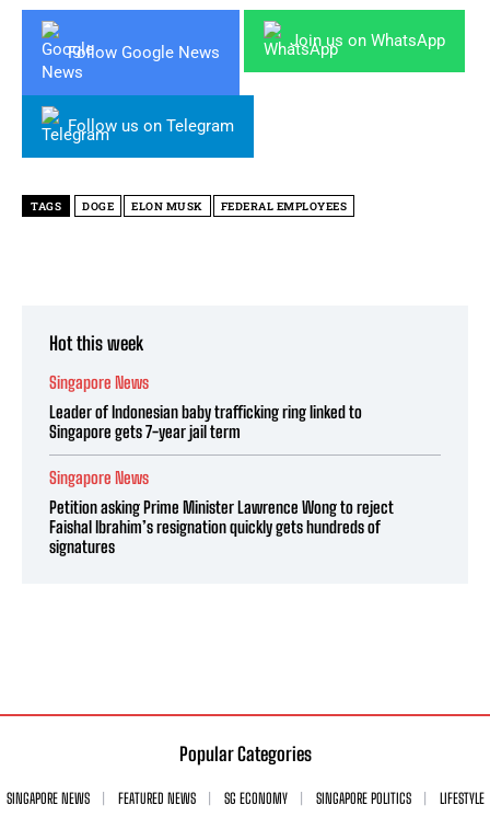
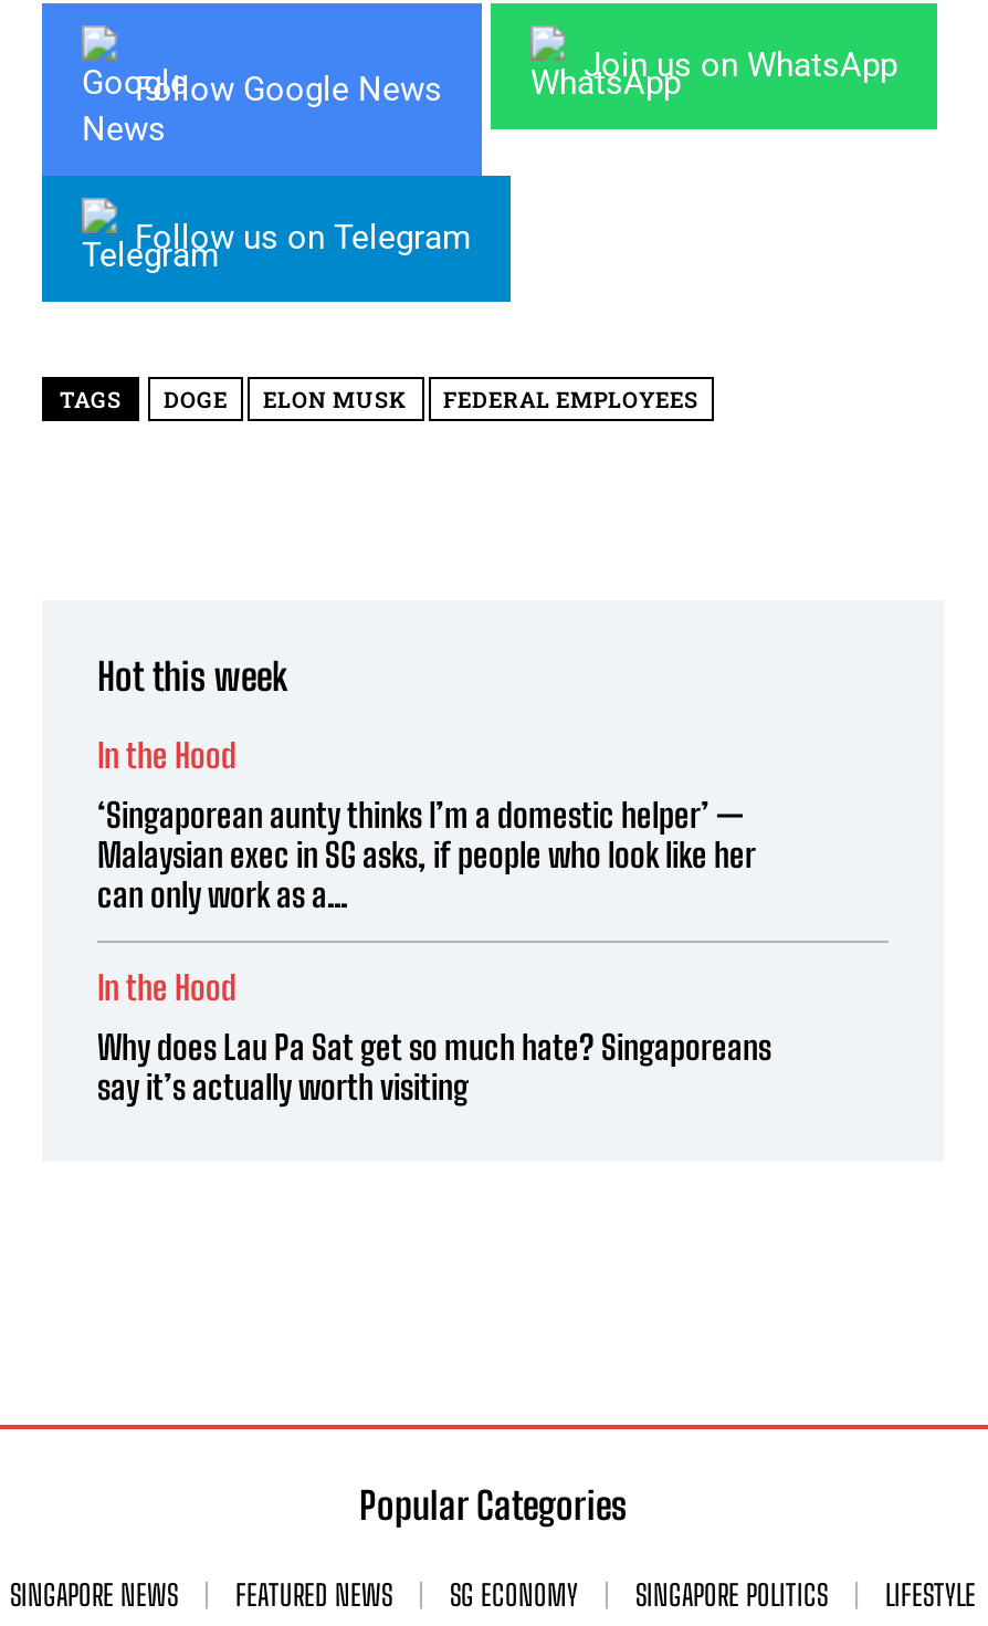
[49,373,149,392] Singapore News -> [97,736,237,775] In the Hood
[49,402,362,442] Leader of Indonesian baby trafficking ring linked to | Singapore gets 7-year jail term -> [97,795,756,915] ‘Singaporean aunty thinks I’m a domestic helper’ — | Malaysian exec in SG asks, if people who look like her | can only work as a...
[49,468,149,488] Singapore News -> [97,968,237,1007] In the Hood
[49,497,394,557] Petition asking Prime Minister Lawrence Wong to reject | Faishal Ibrahim’s resignation quickly gets hundreds of | signatures -> [97,1027,771,1107] Why does Lau Pa Sat get so much hate? Singaporeans | say it’s actually worth visiting

